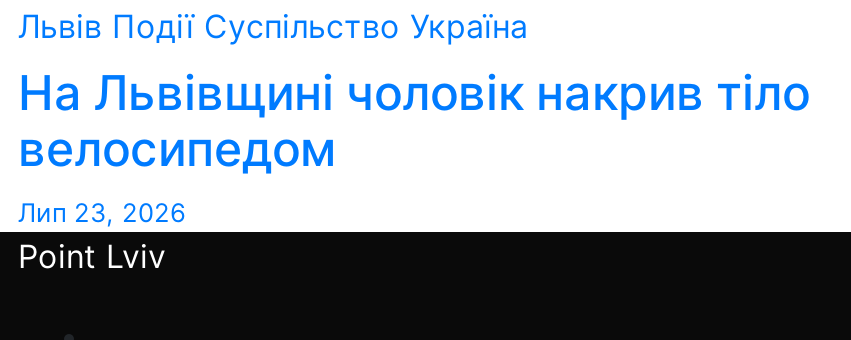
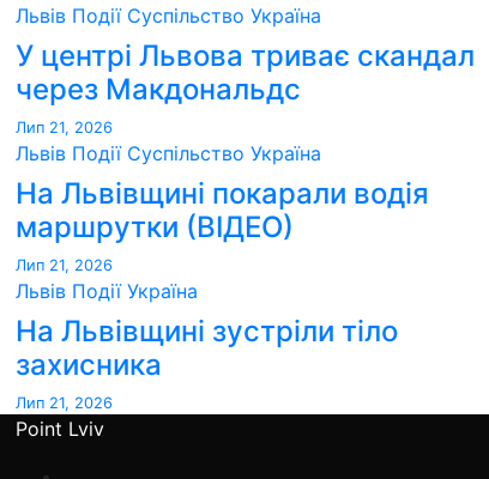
[18,64,810,228] На Львівщині чоловік накрив тіло | велосипедом | Лип 23, 2026 -> [16,38,475,412] У центрі Львова триває скандал | через Макдональдс | Лип 21, 2026 | Львів Події Суспільство Україна | На Львівщині покарали водія | маршрутки (ВІДЕО) | Лип 21, 2026 | Львів Події Україна | На Львівщині зустріли тіло | захисника | Лип 21, 2026

